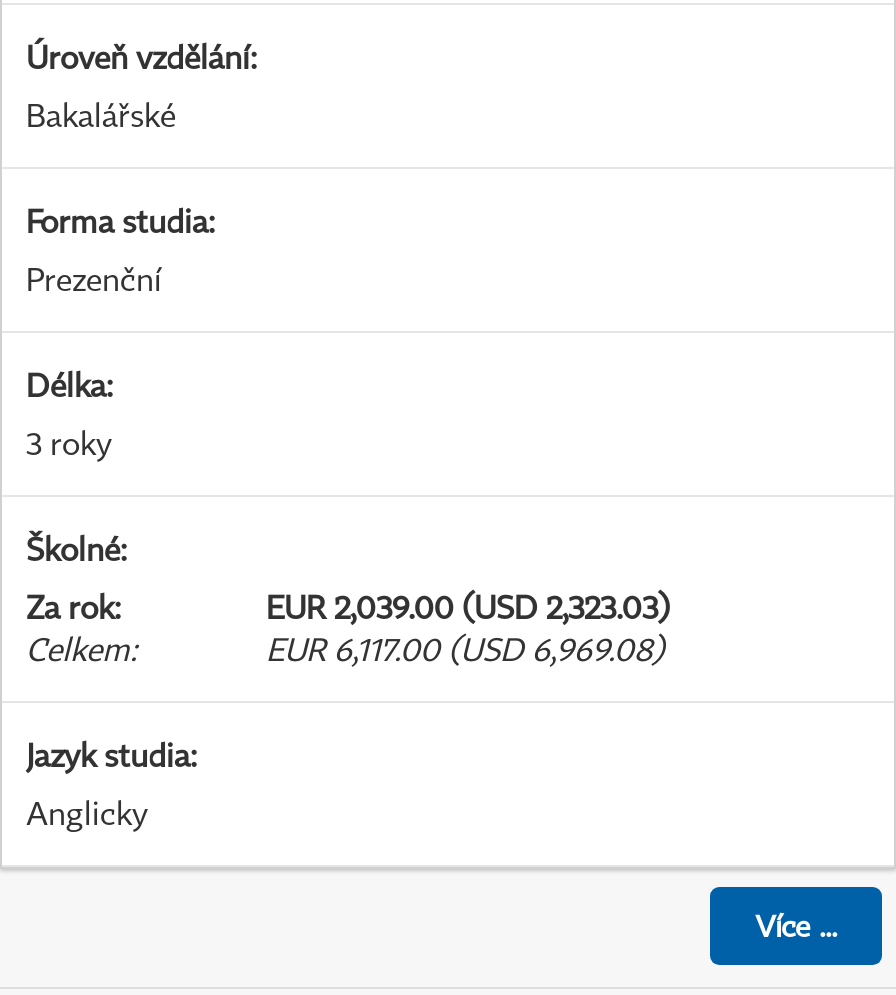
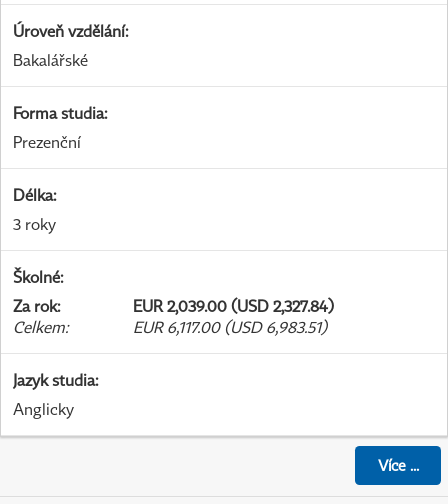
[266,587,670,627] EUR 2,039.00 (USD 2,323.03) -> [133,296,334,316] EUR 2,039.00 (USD 2,327.84)
[266,629,664,669] EUR 6,117.00 (USD 6,969.08) -> [133,317,327,337] EUR 6,117.00 (USD 6,983.51)

